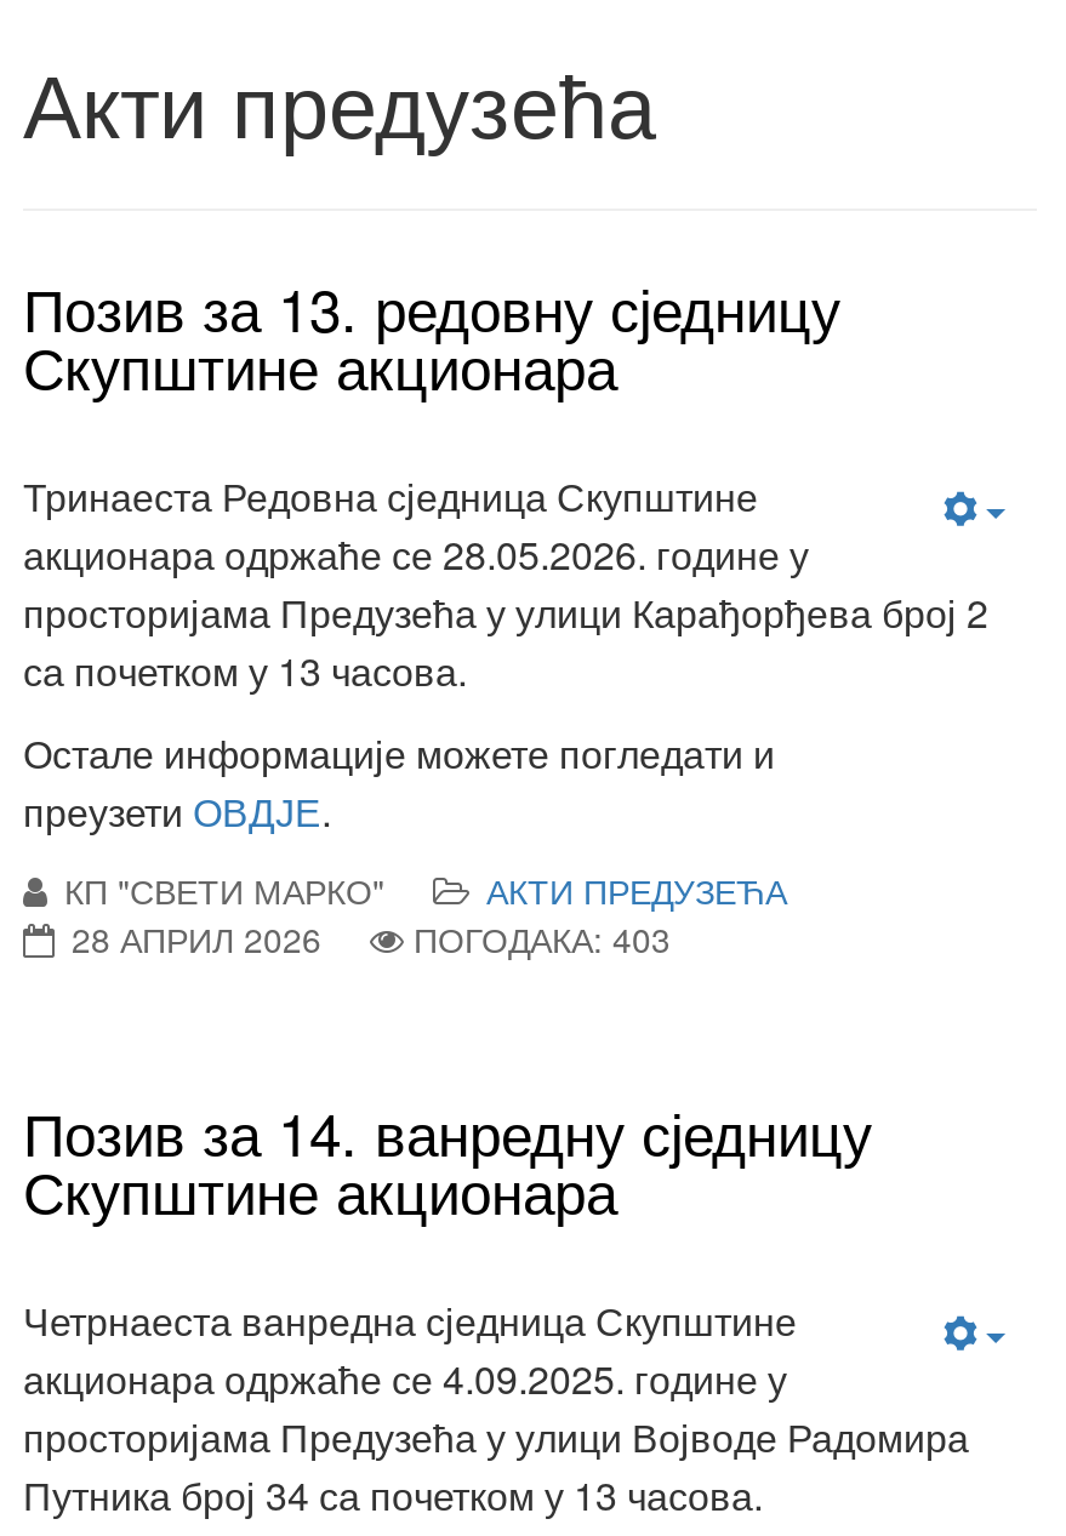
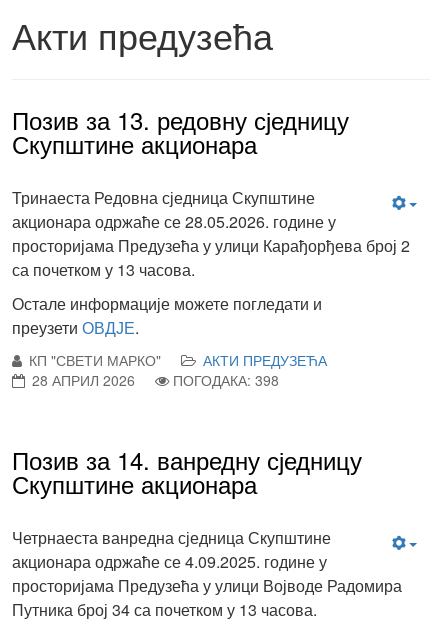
[72,914,671,962] 28 АПРИЛ 2026 ПОГОДАКА: 403 -> [32,370,279,390] 28 АПРИЛ 2026 ПОГОДАКА: 398

